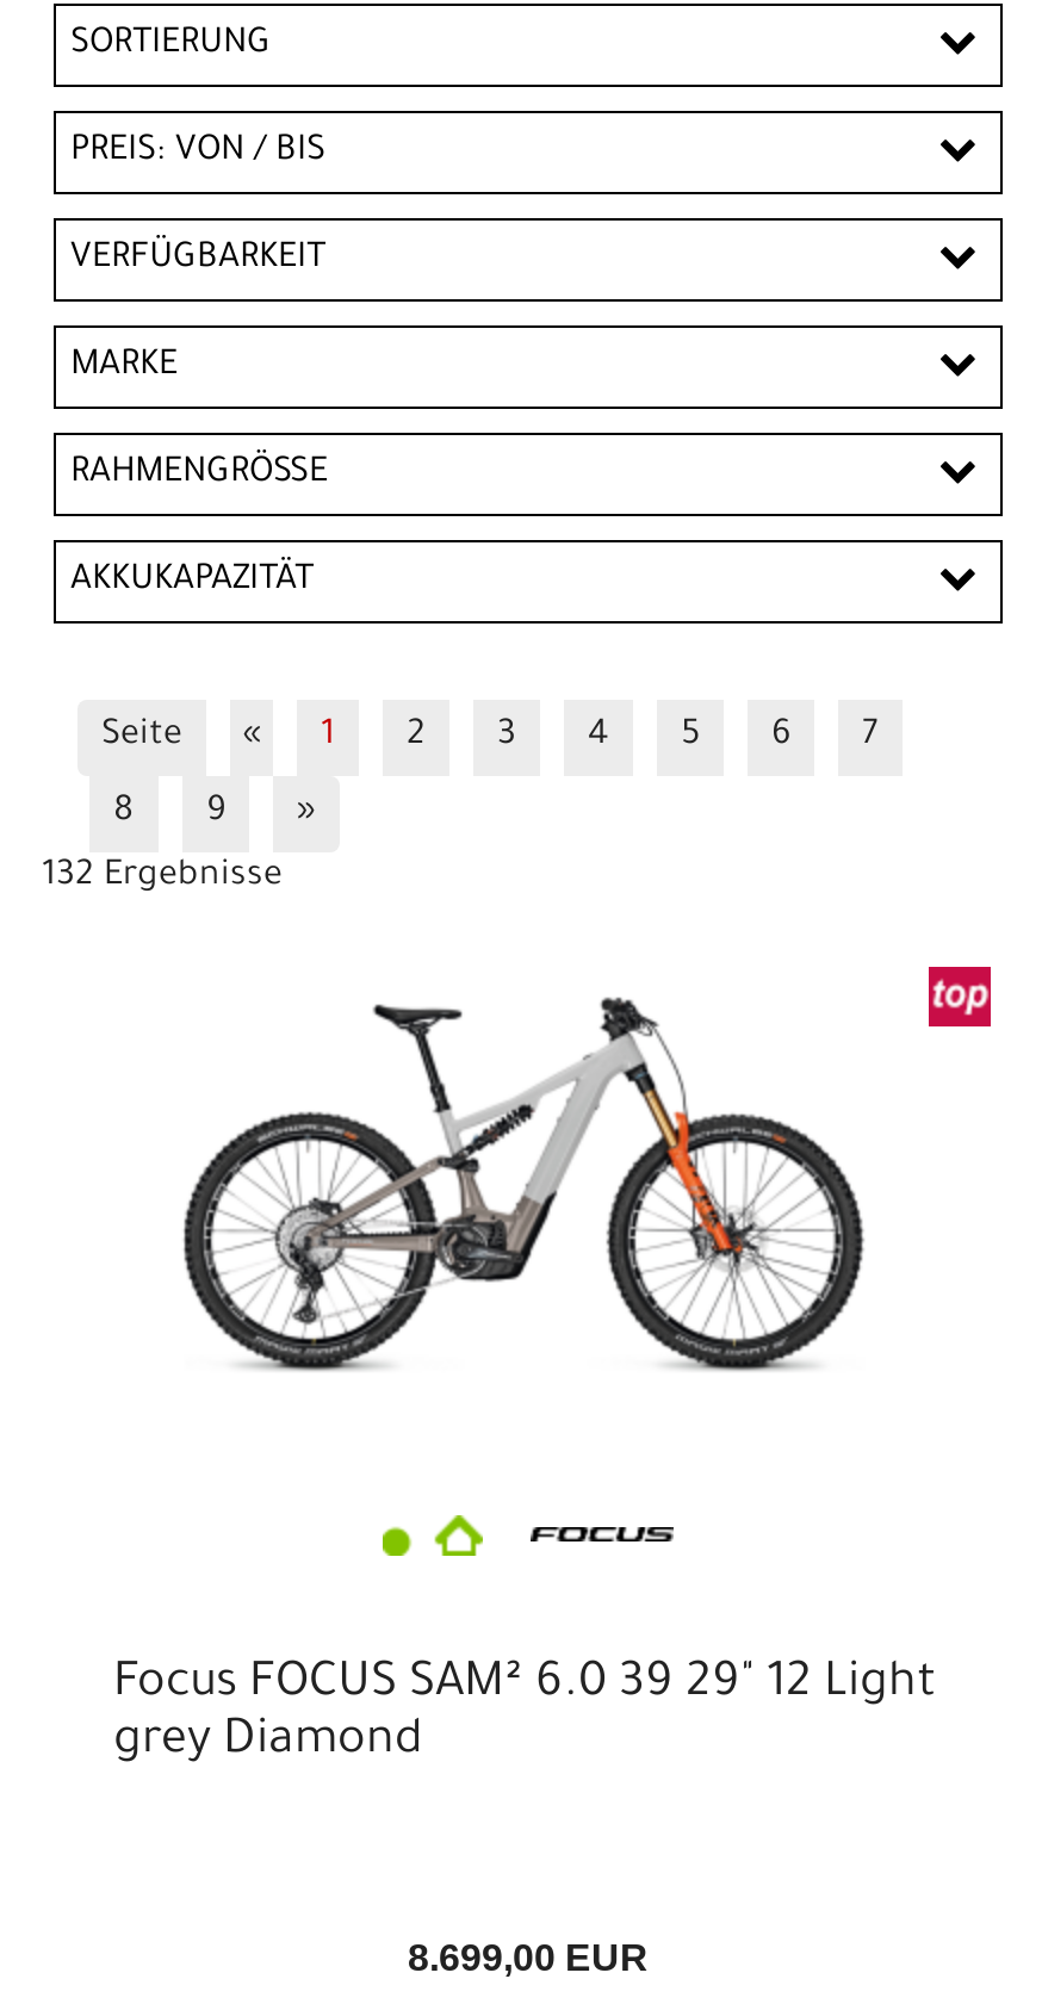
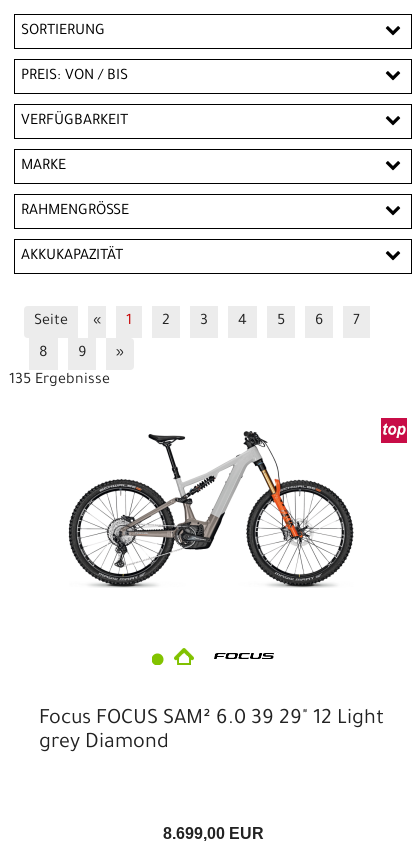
[42,860,283,898] 132 Ergebnisse -> [9,373,110,389] 135 Ergebnisse

